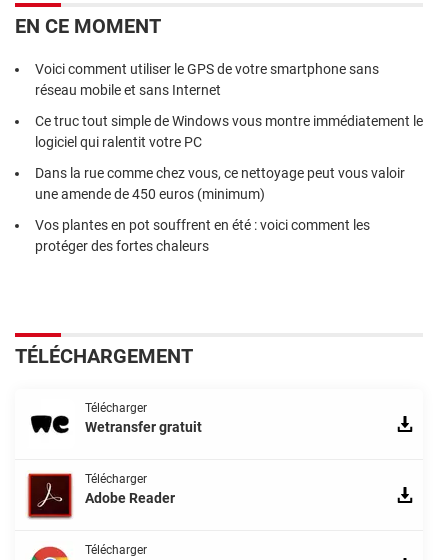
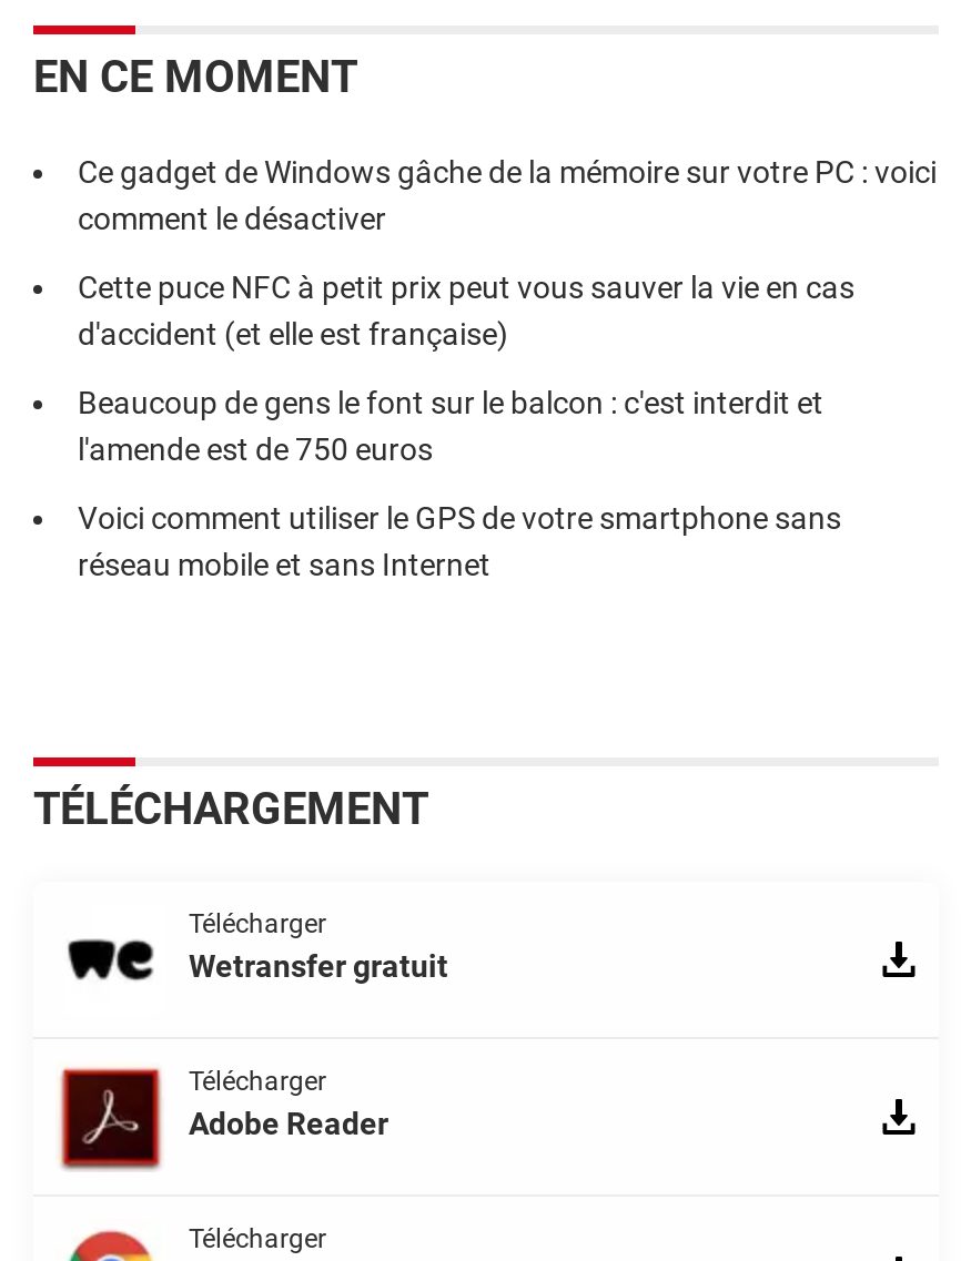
none -> [78,155,937,468] Ce gadget de Windows gâche de la mémoire sur votre PC : voici | comment le désactiver | Cette puce NFC à petit prix peut vous sauver la vie en cas | d'accident (et elle est française) | Beaucoup de gens le font sur le balcon : c'est interdit et | l'amende est de 750 euros
moved [35,61,379,98] -> [78,501,841,583]: Voici comment utiliser le GPS de votre smartphone sans | réseau mobile et sans Internet
[35,113,423,254] Ce truc tout simple de Windows vous montre immédiatement le | logiciel qui ralentit votre PC | Dans la rue comme chez vous, ce nettoyage peut vous valoir | une amende de 450 euros (minimum) | Vos plantes en pot souffrent en été : voici comment les | protéger des fortes chaleurs -> none

